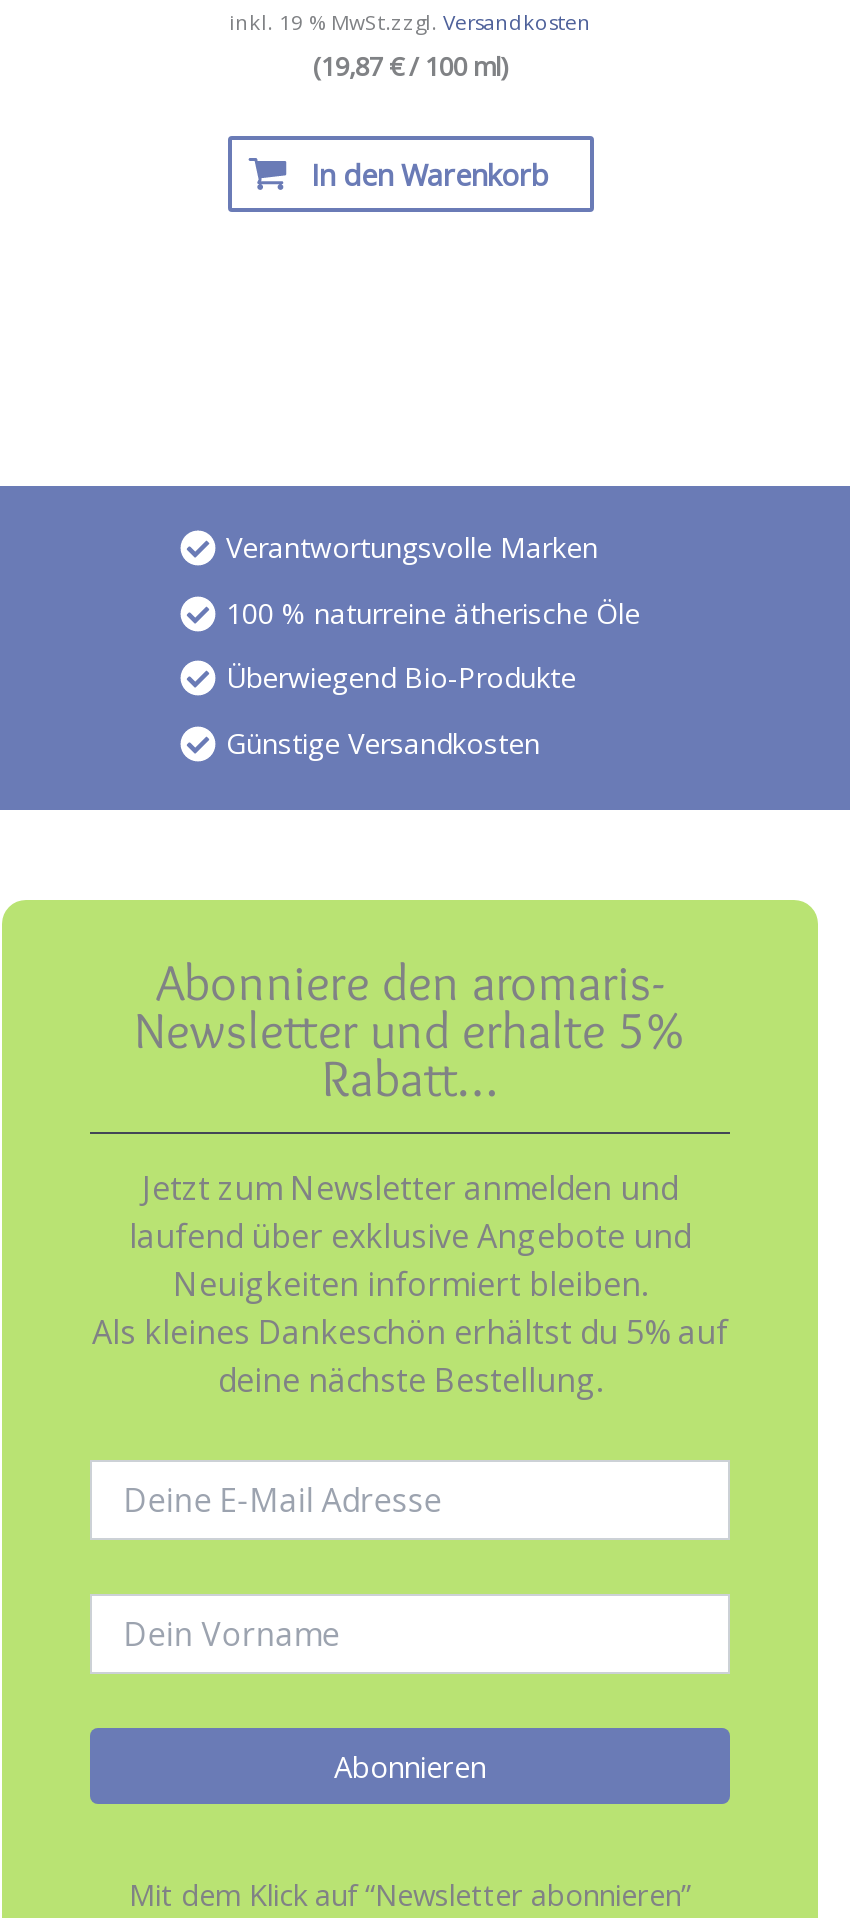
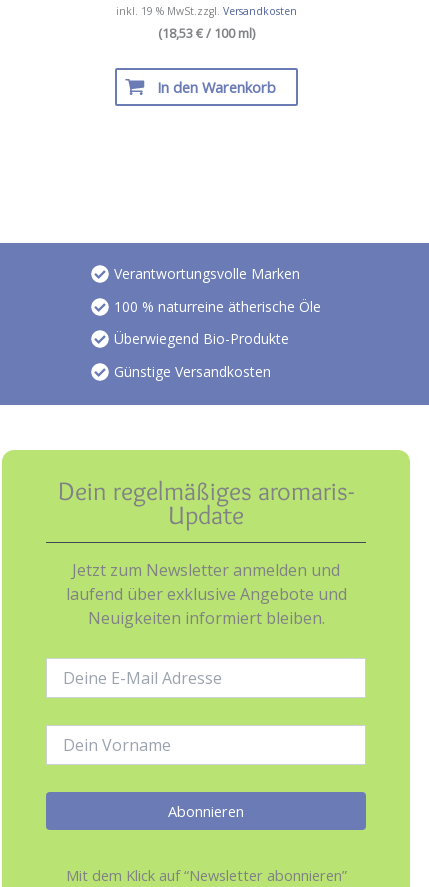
[313,48,507,84] (19,87 € / 100 ml) -> [157,24,254,42] (18,53 € / 100 ml)
[134,951,686,1109] Abonniere den aromaris- | Newsletter und erhalte 5% | Rabatt… -> [58,475,354,530] Dein regelmäßiges aromaris- | Update
[92,1309,728,1401] Als kleines Dankeschön erhältst du 5% auf | deine nächste Bestellung. -> none

